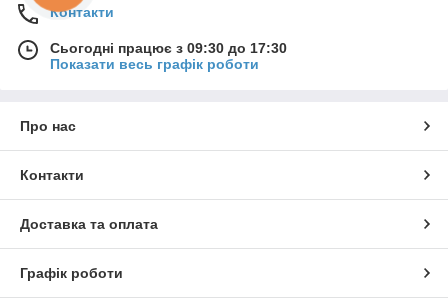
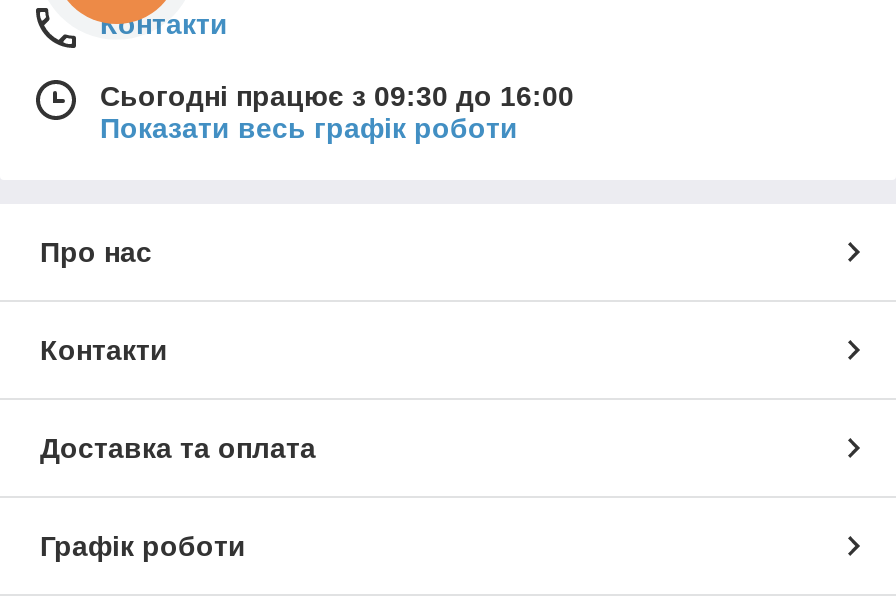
[50,40,287,56] Сьогодні працює з 09:30 до 17:30 -> [100,81,574,113] Сьогодні працює з 09:30 до 16:00

